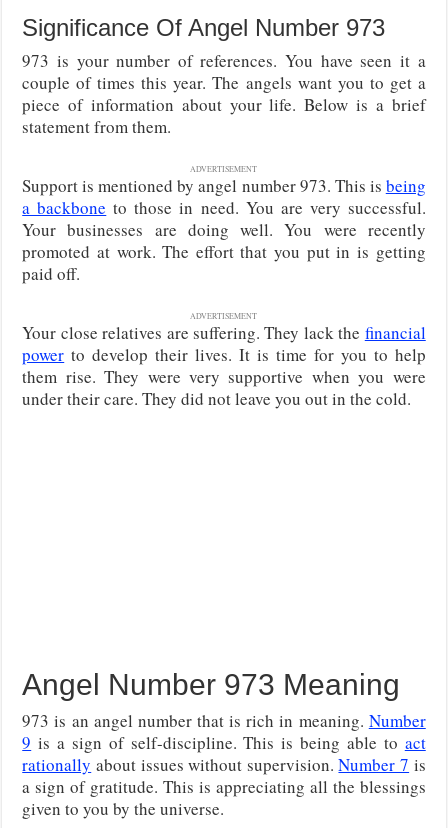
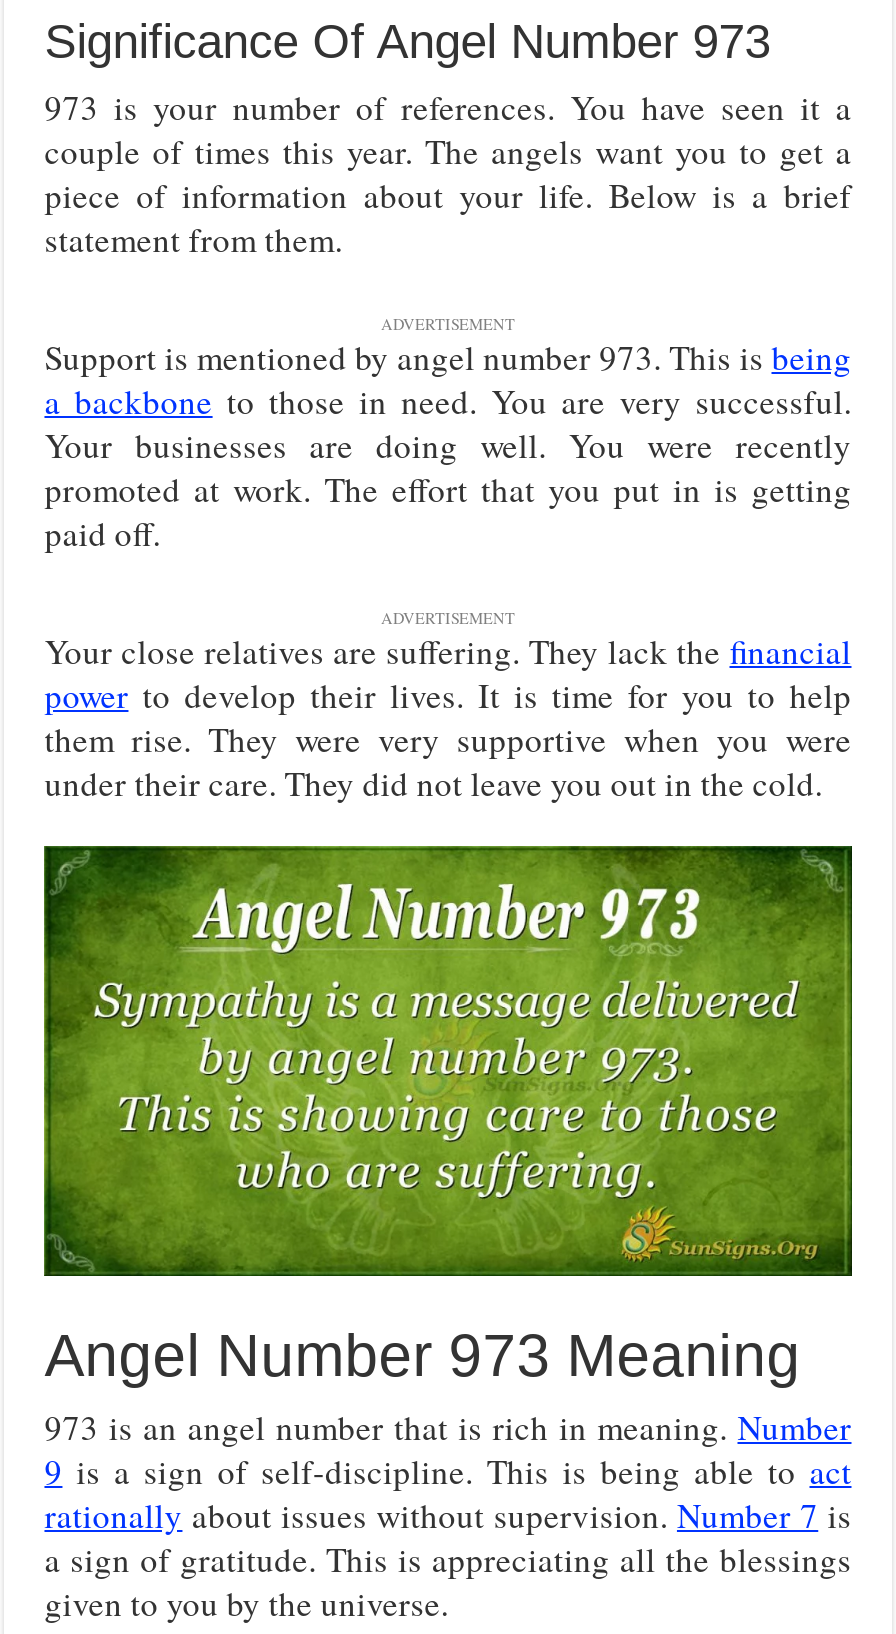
none -> [42,844,854,1278] [image]

